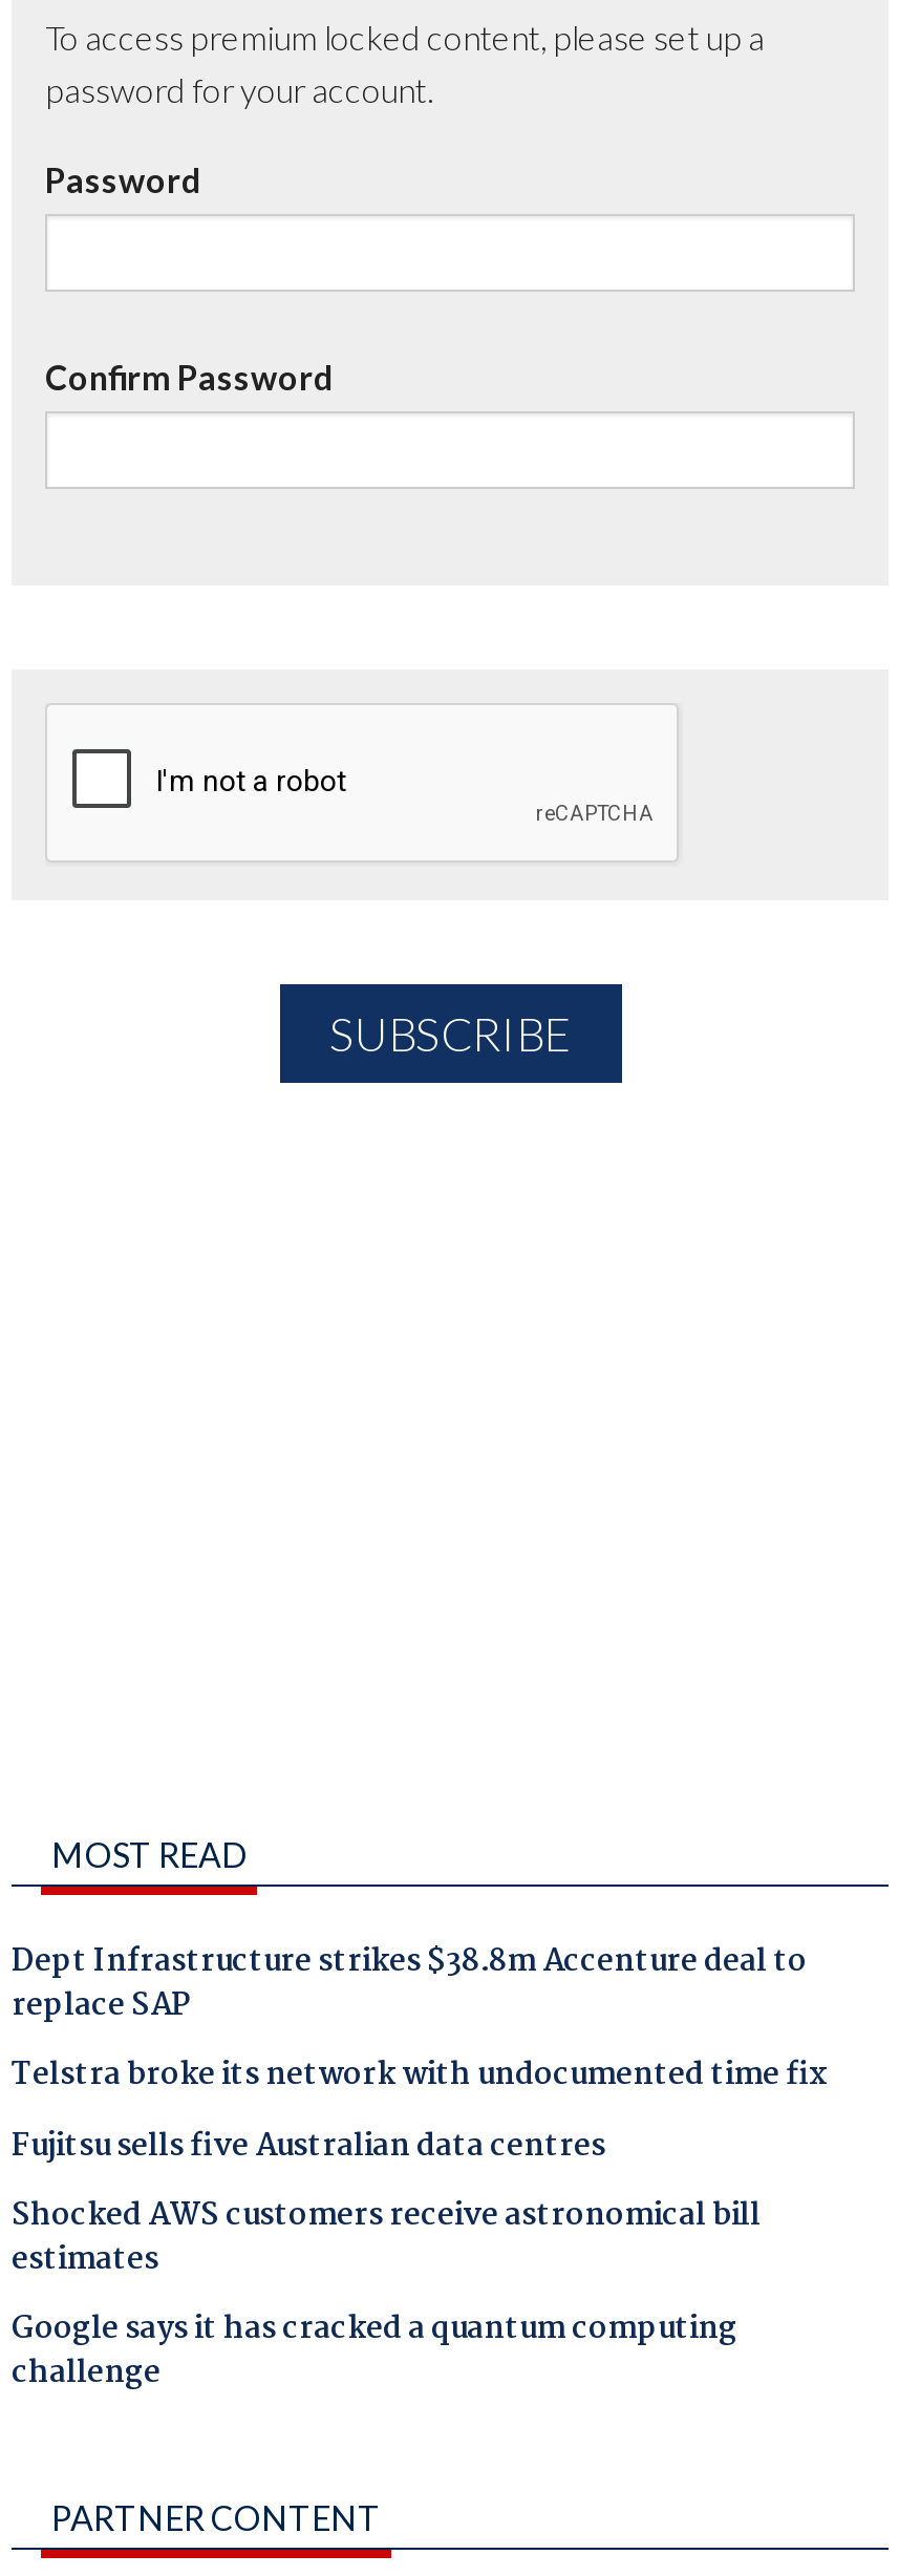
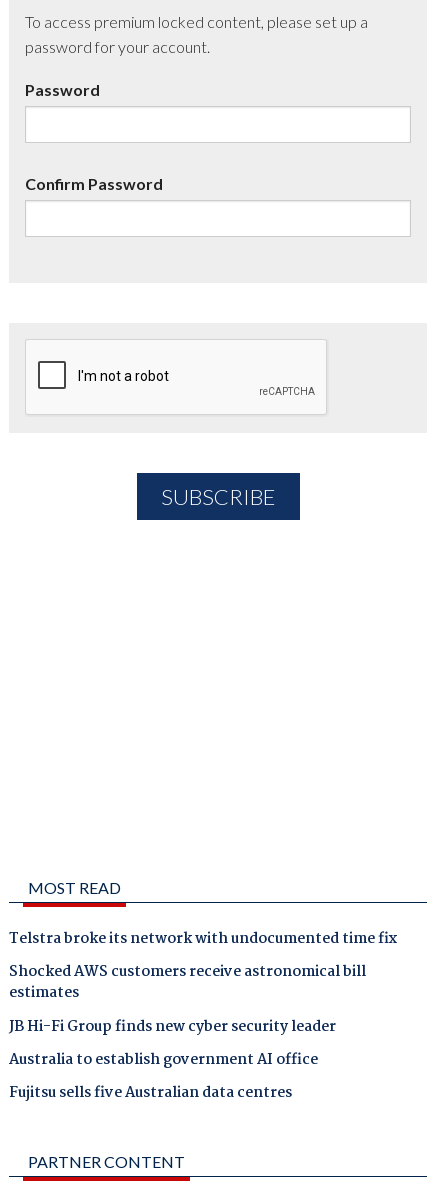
[12,1937,807,2032] Dept Infrastructure strikes $38.8m Accenture deal to | replace SAP -> none
moved [12,2121,605,2171] -> [9,1081,292,1105]: Fujitsu sells five Australian data centres
moved [12,2191,761,2285] -> [9,960,366,1005]: Shocked AWS customers receive astronomical bill | estimates
[12,2305,737,2399] Google says it has cracked a quantum computing | challenge -> [9,1015,336,1072] JB Hi-Fi Group finds new cyber security leader | Australia to establish government AI office

